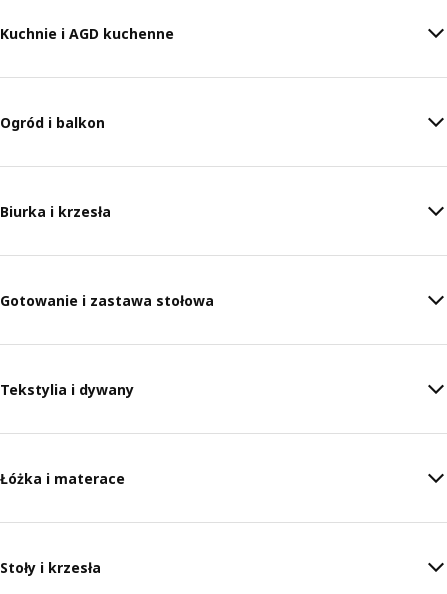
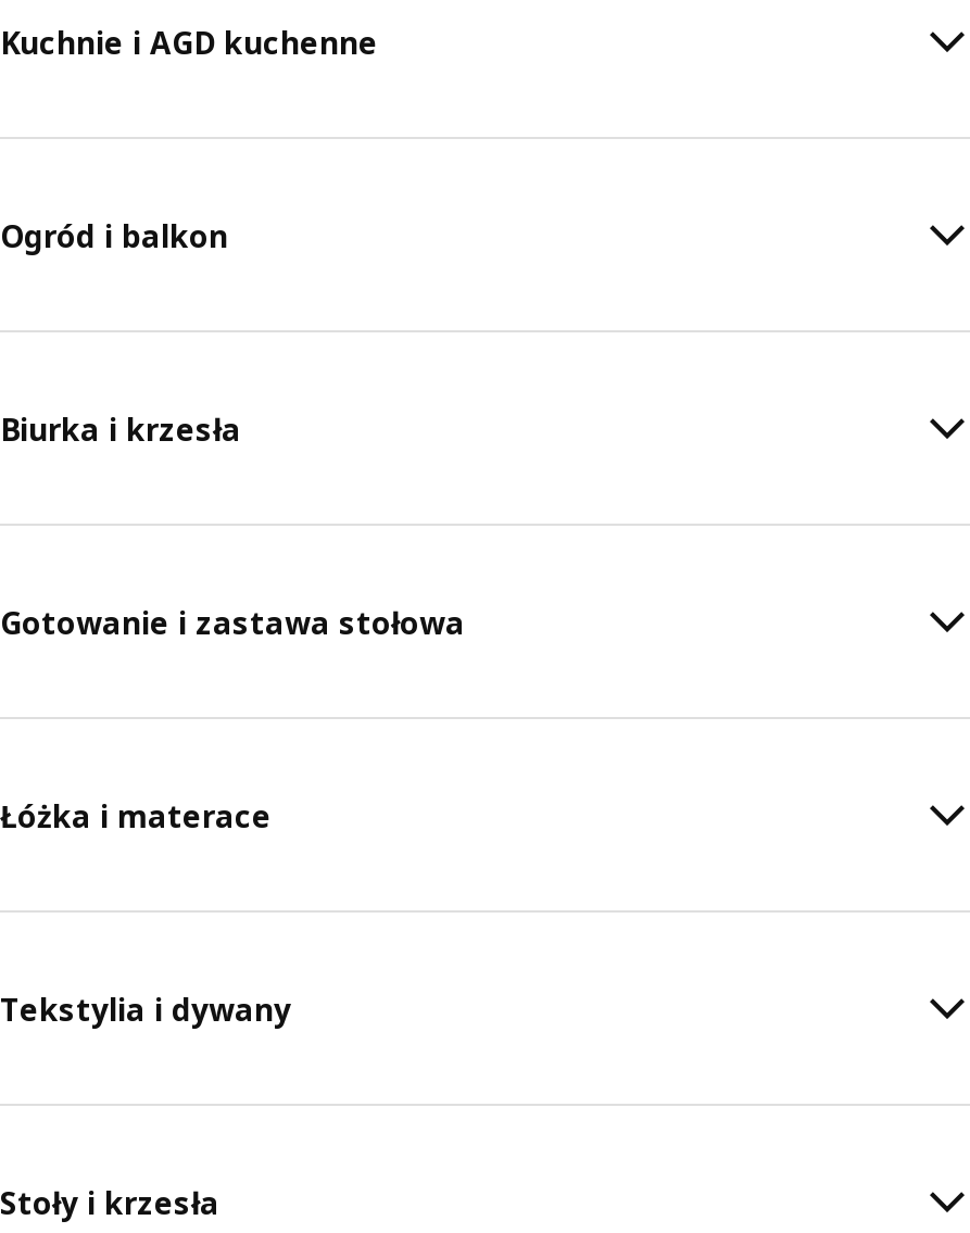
moved [0,379,134,398] -> [0,987,291,1029]: Tekstylia i dywany
moved [0,468,125,487] -> [0,794,272,835]: Łóżka i materace

